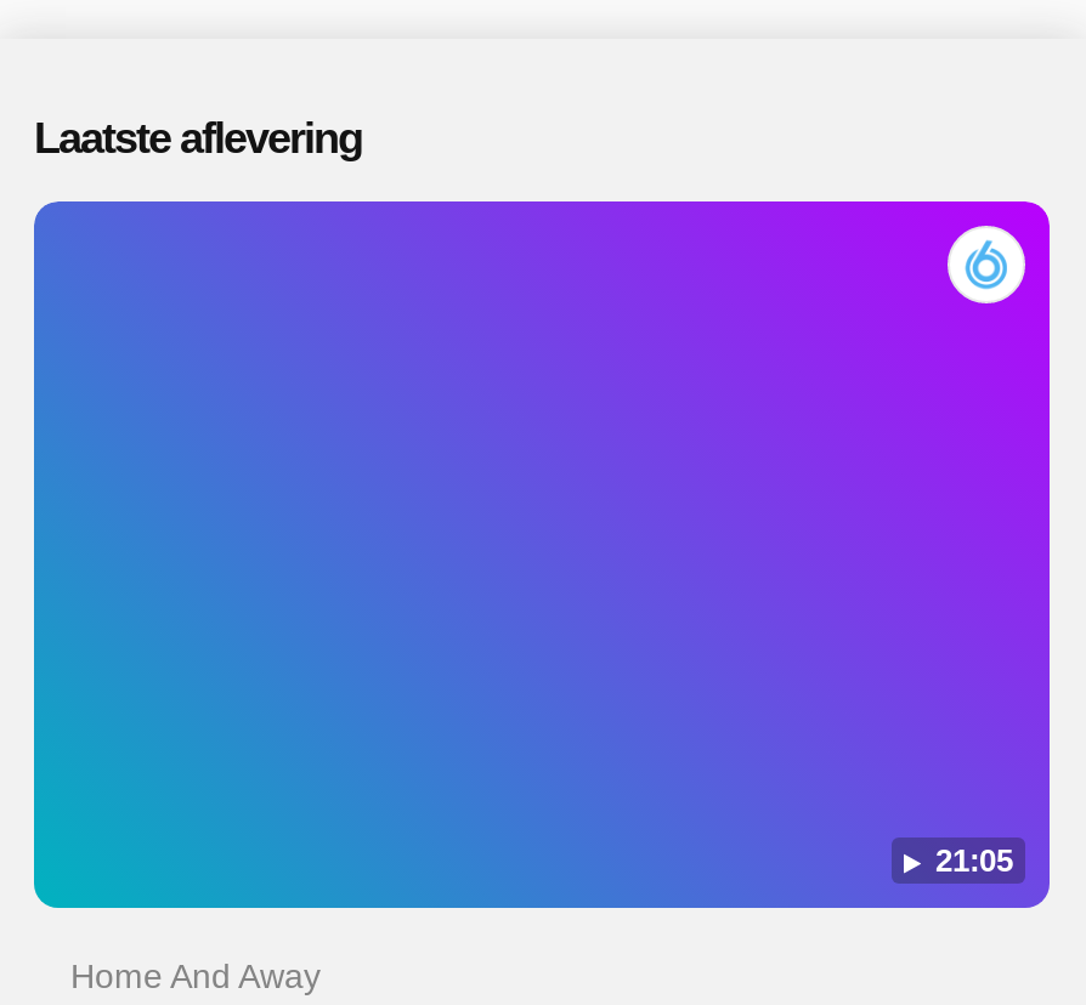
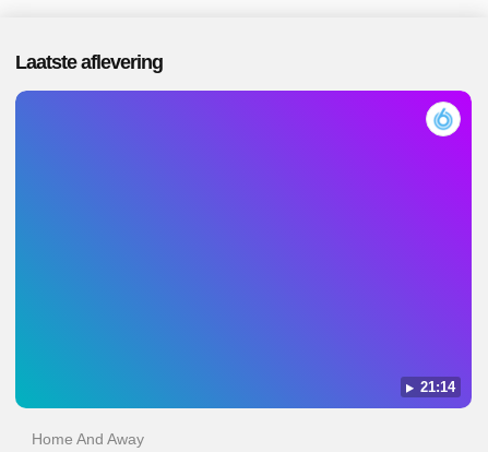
[926,842,1013,879] 21:05 -> [416,379,455,395] 21:14

